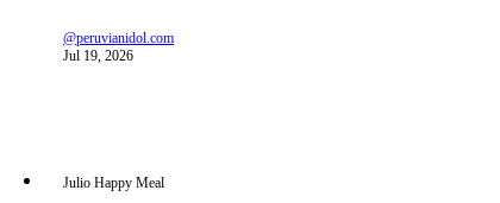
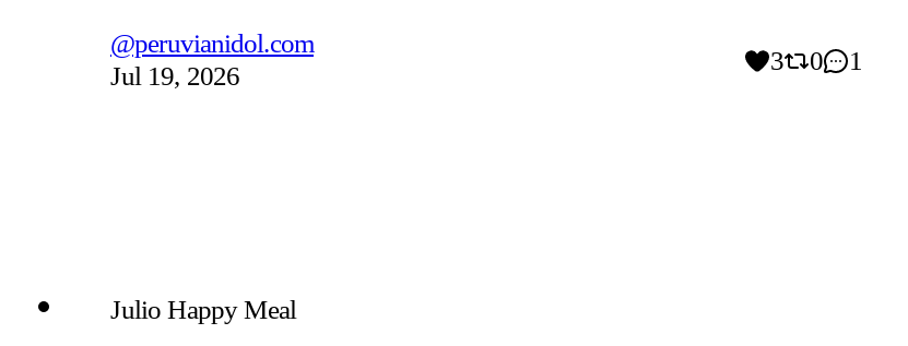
none -> [770,45,862,75] 3 | 0 | 1

